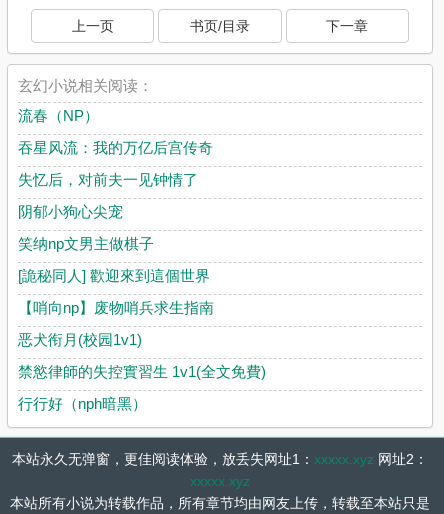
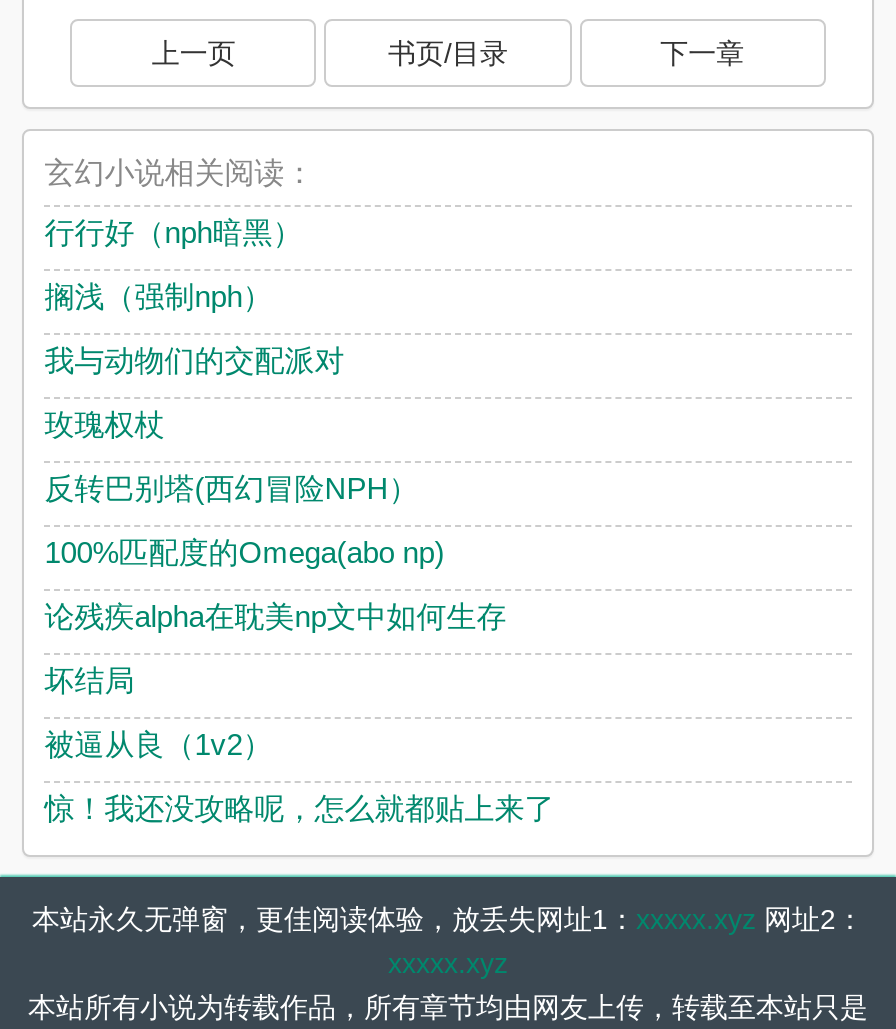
[18,107,266,380] 流春（NP） | 吞星风流：我的万亿后宫传奇 | 失忆后，对前夫一见钟情了 | 阴郁小狗心尖宠 | 笑纳np文男主做棋子 | [詭秘同人] 歡迎來到這個世界 | 【哨向np】废物哨兵求生指南 | 恶犬衔月(校园1v1) | 禁慾律師的失控實習生 1v1(全文免費) -> none
moved [18,395,147,412] -> [44,215,302,249]: 行行好（nph暗黑）
none -> [44,279,554,825] 搁浅（强制nph） | 我与动物们的交配派对 | 玫瑰权杖 | 反转巴别塔(西幻冒险NPH） | 100%匹配度的Omega(abo np) | 论残疾alpha在耽美np文中如何生存 | 坏结局 | 被逼从良（1v2） | 惊！我还没攻略呢，怎么就都贴上来了

